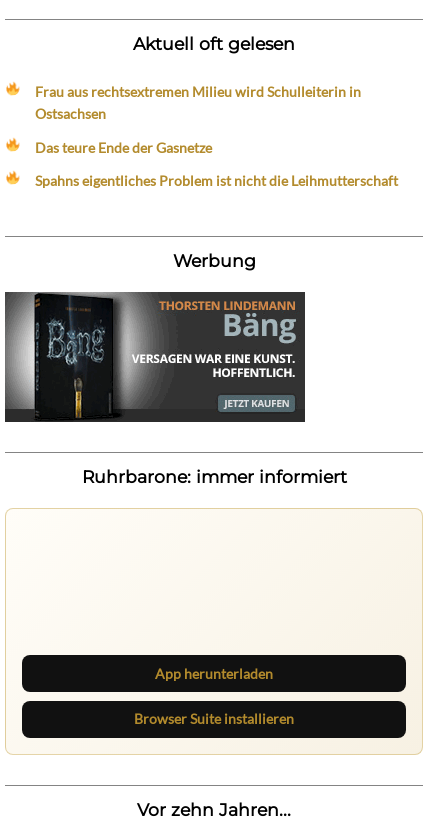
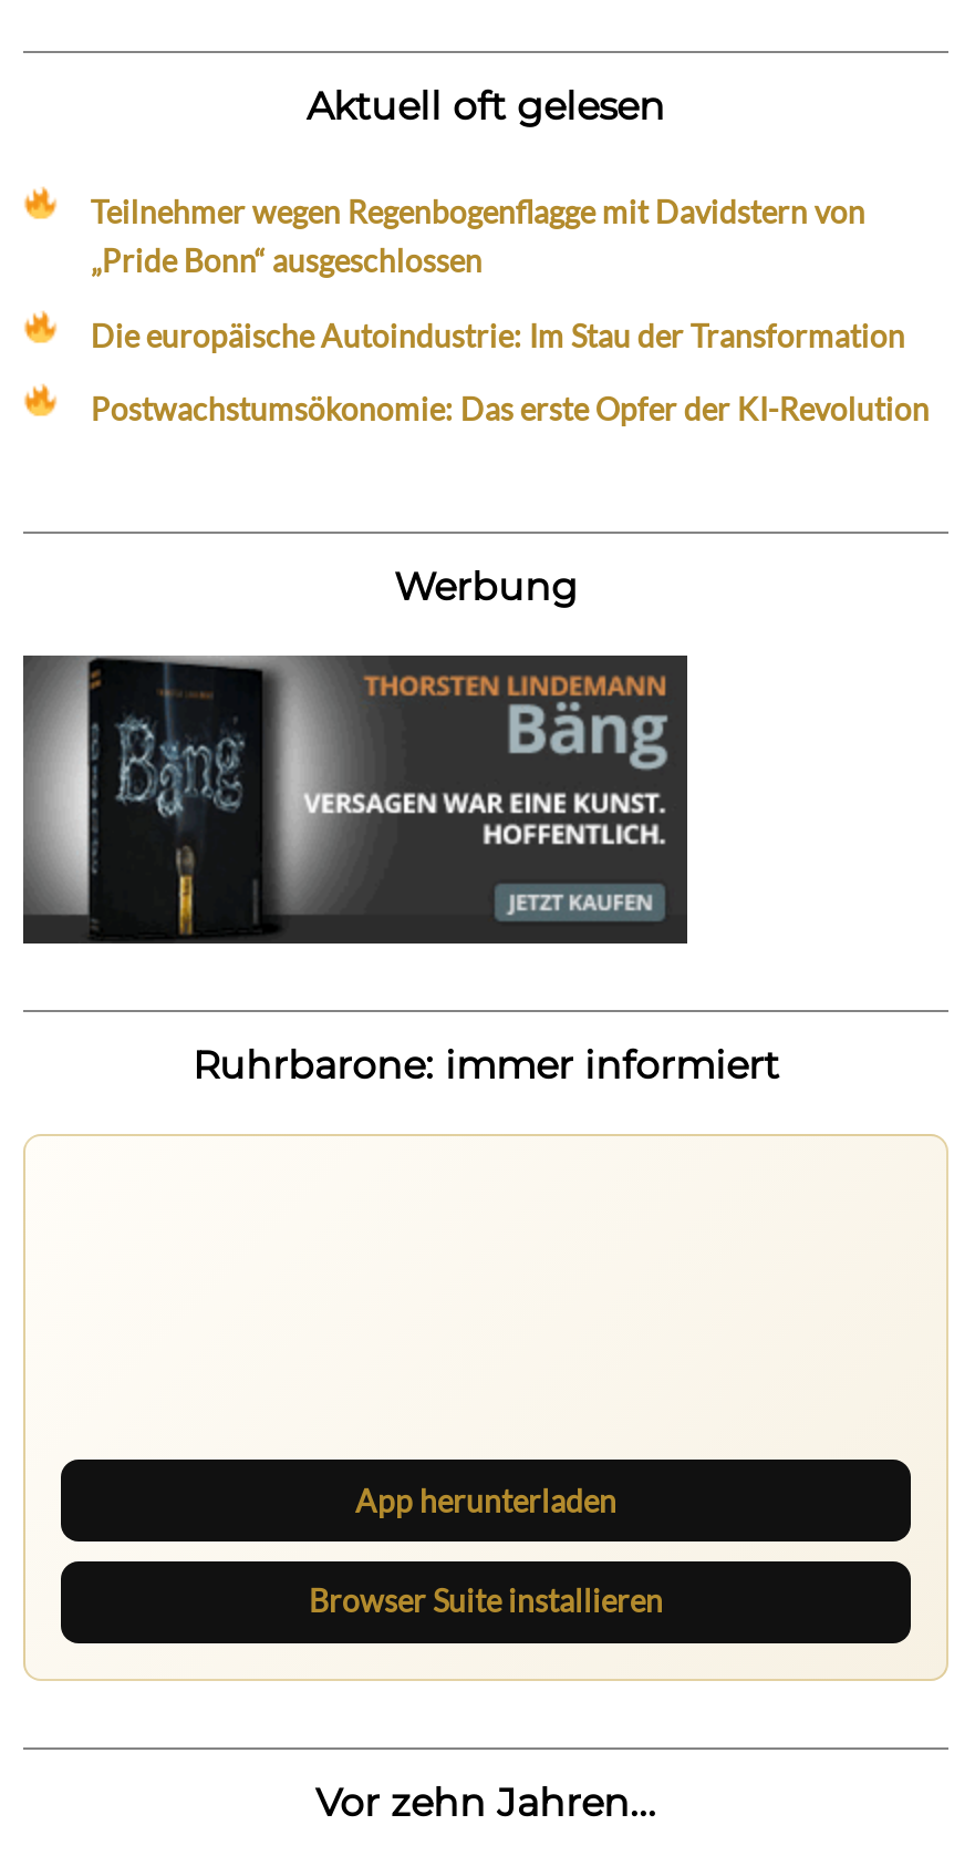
[35,83,361,122] Frau aus rechtsextremen Milieu wird Schulleiterin in | Ostsachsen -> [91,194,865,280] Teilnehmer wegen Regenbogenflagge mit Davidstern von | „Pride Bonn“ ausgeschlossen
[35,139,212,156] Das teure Ende der Gasnetze -> [91,316,905,353] Die europäische Autoindustrie: Im Stau der Transformation
[35,172,398,189] Spahns eigentliches Problem ist nicht die Leihmutterschaft -> [91,389,929,427] Postwachstumsökonomie: Das erste Opfer der KI-Revolution

